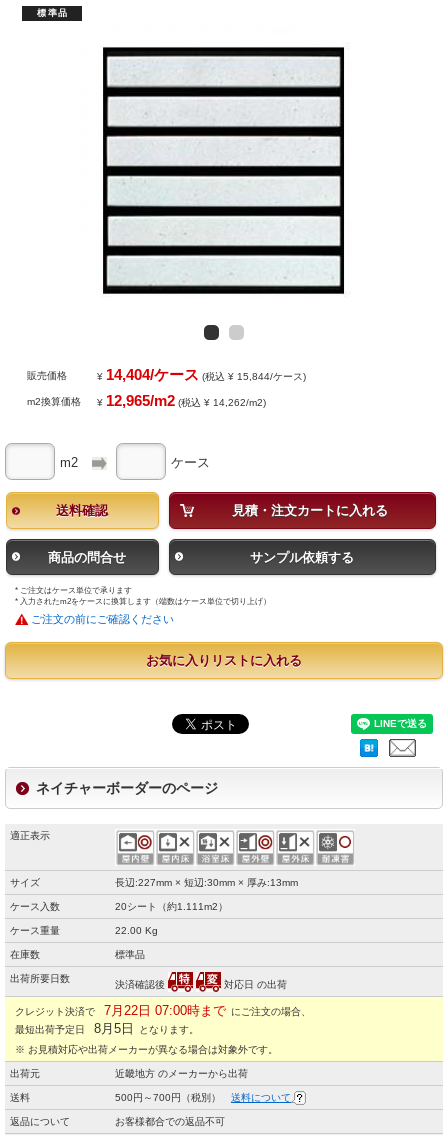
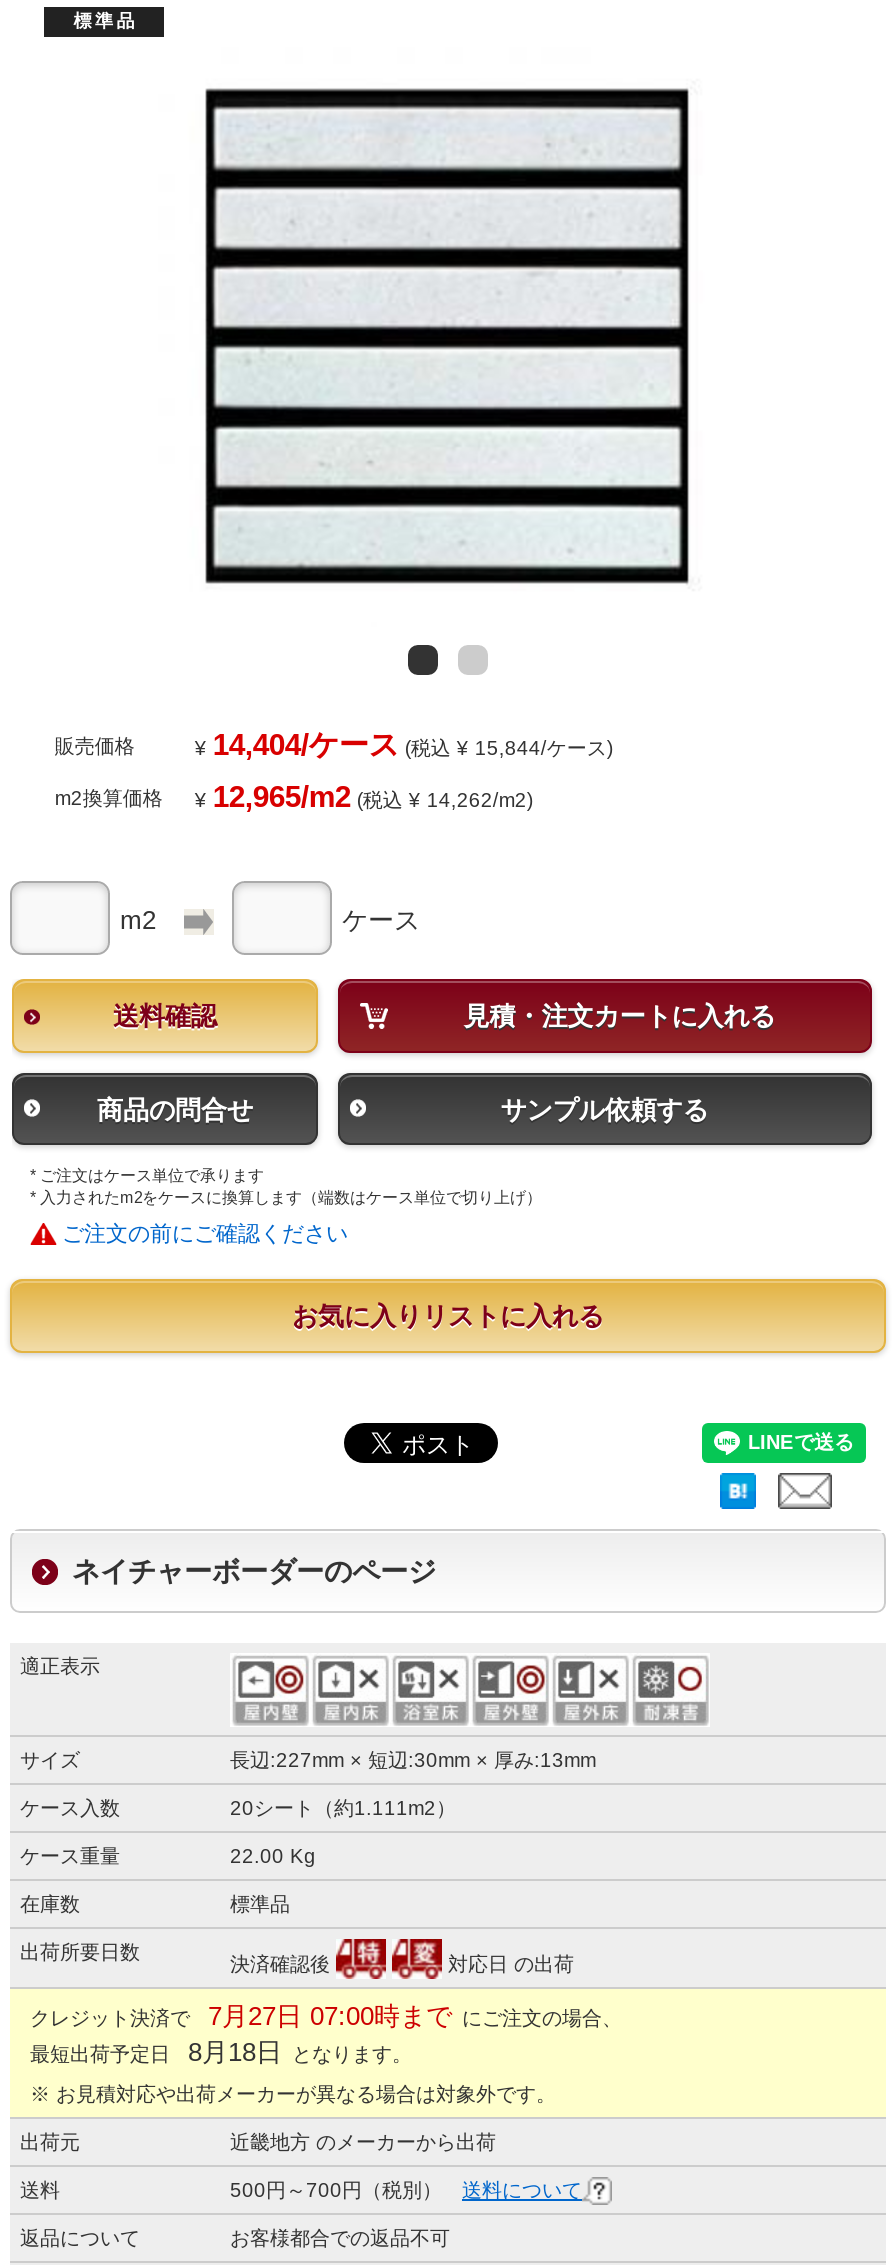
[5,1002,311,1017] クレジット決済で 7月22日 07:00時まで にご注文の場合、 -> [10,2000,622,2030] クレジット決済で 7月27日 07:00時まで にご注文の場合、
[5,1020,199,1035] 最短出荷予定日 8月5日 となります。 -> [10,2036,412,2066] 最短出荷予定日 8月18日 となります。

